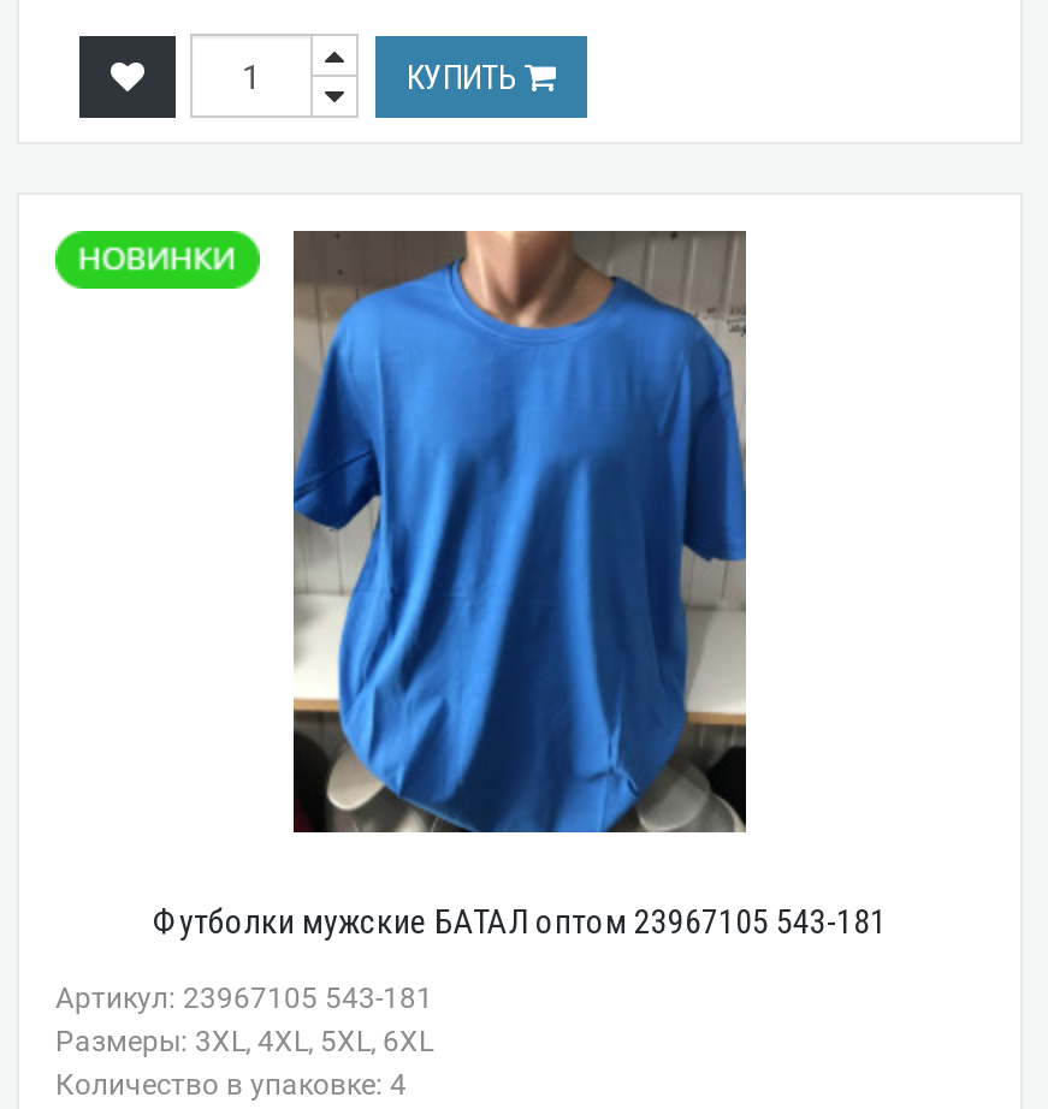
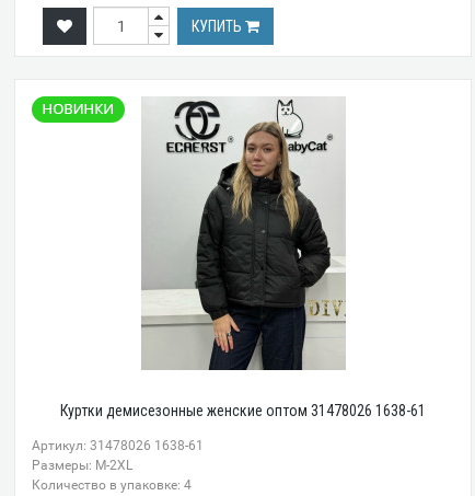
[153,229,887,941] [image] | Футболки мужские БАТАЛ оптом 23967105 543-181 -> [60,96,426,419] [image] | Куртки демисезонные женские оптом 31478026 1638-61
[55,982,433,1058] Артикул: 23967105 543-181 | Размеры: 3XL, 4XL, 5XL, 6XL -> [32,438,204,473] Артикул: 31478026 1638-61 | Размеры: М-2XL

